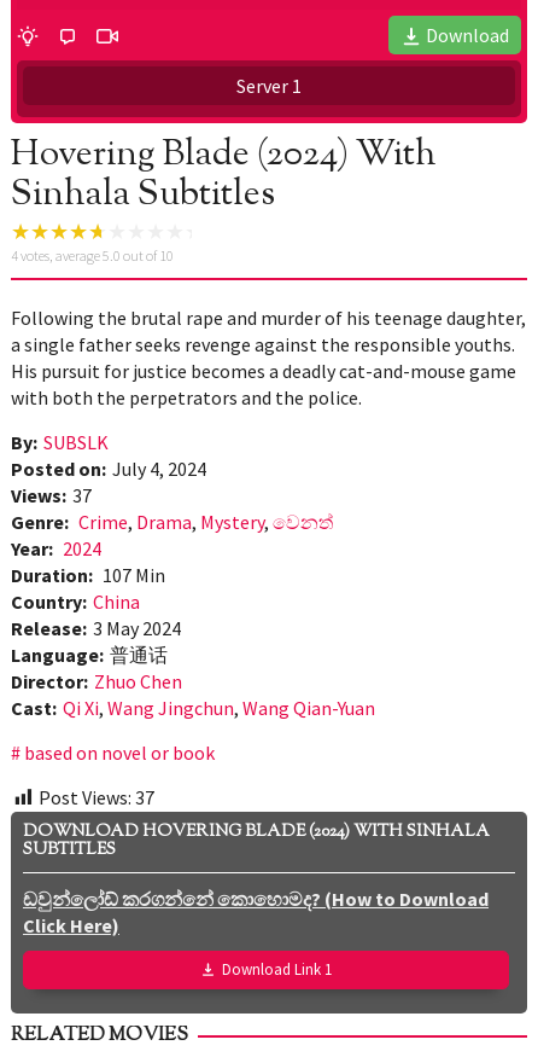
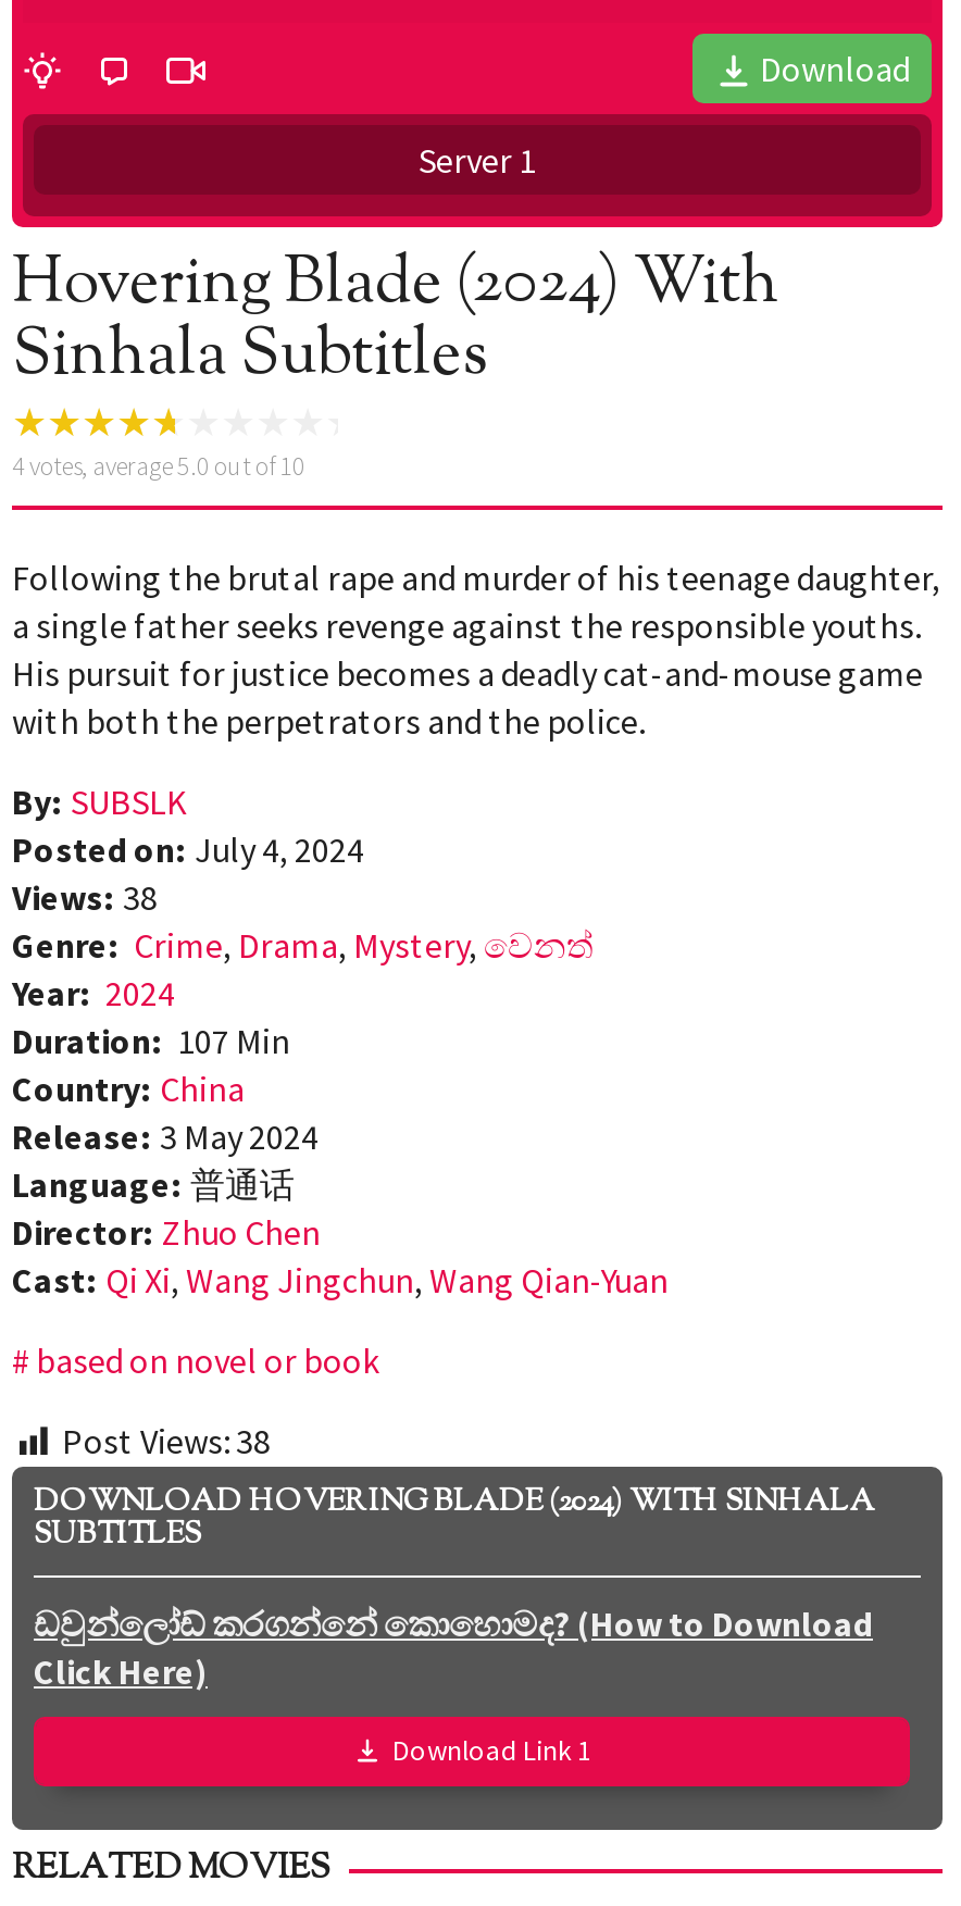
[11,484,92,508] Views: 37 -> [12,876,158,920] Views: 38
[39,786,154,810] Post Views: 37 -> [62,1420,271,1463] Post Views: 38

